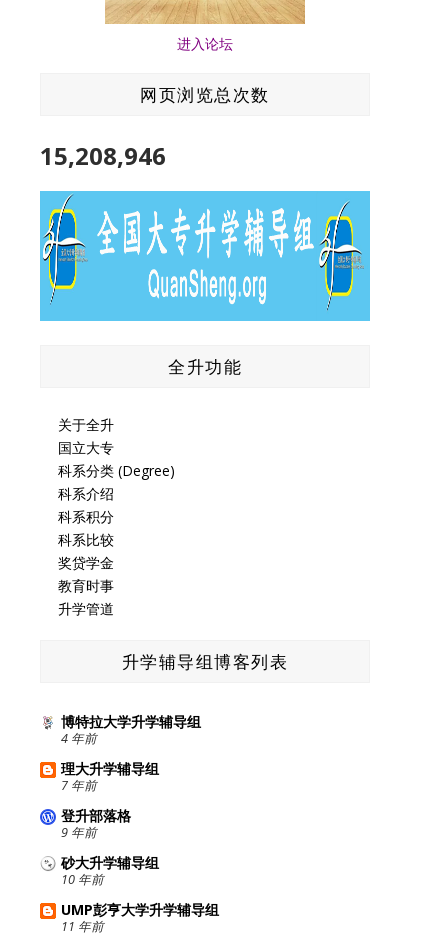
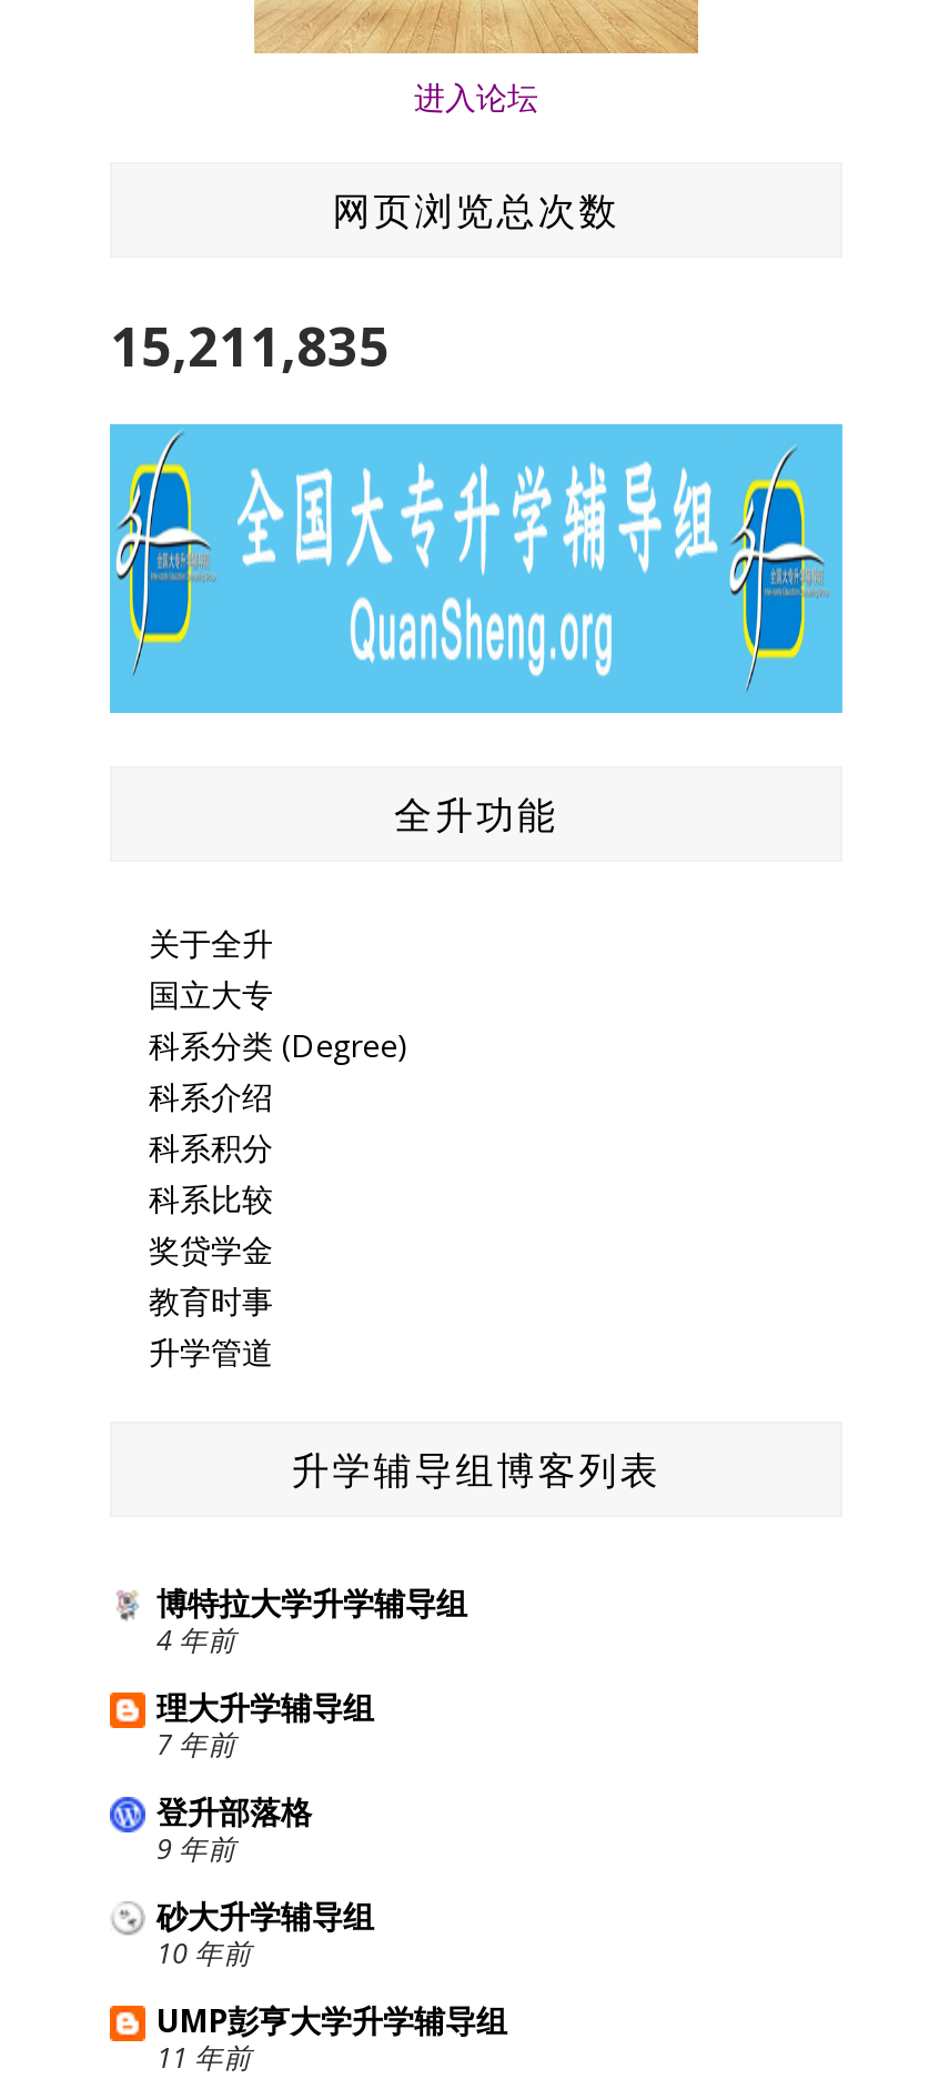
[40,139,166,172] 15,208,946 -> [110,309,390,382] 15,211,835

